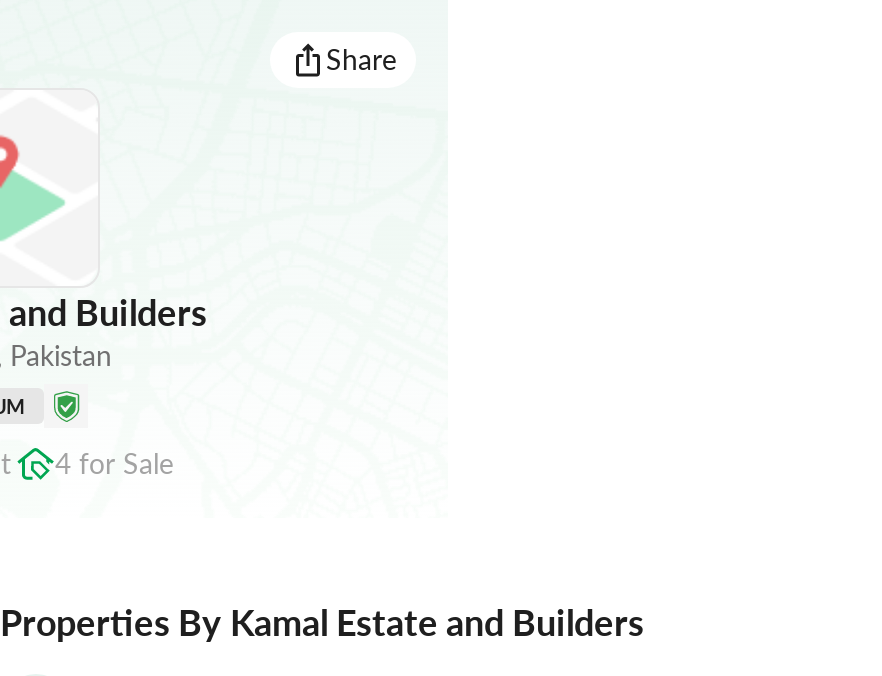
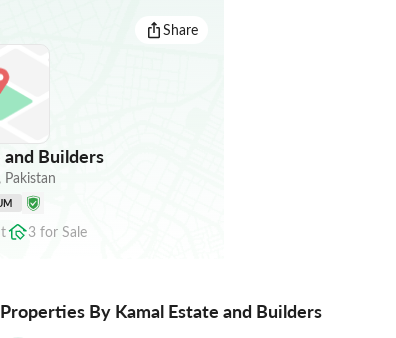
[55,443,173,481] 4 for Sale -> [27,222,86,241] 3 for Sale

